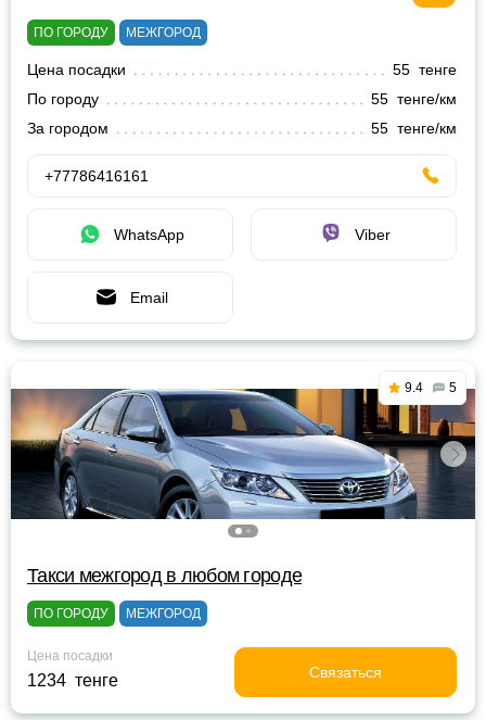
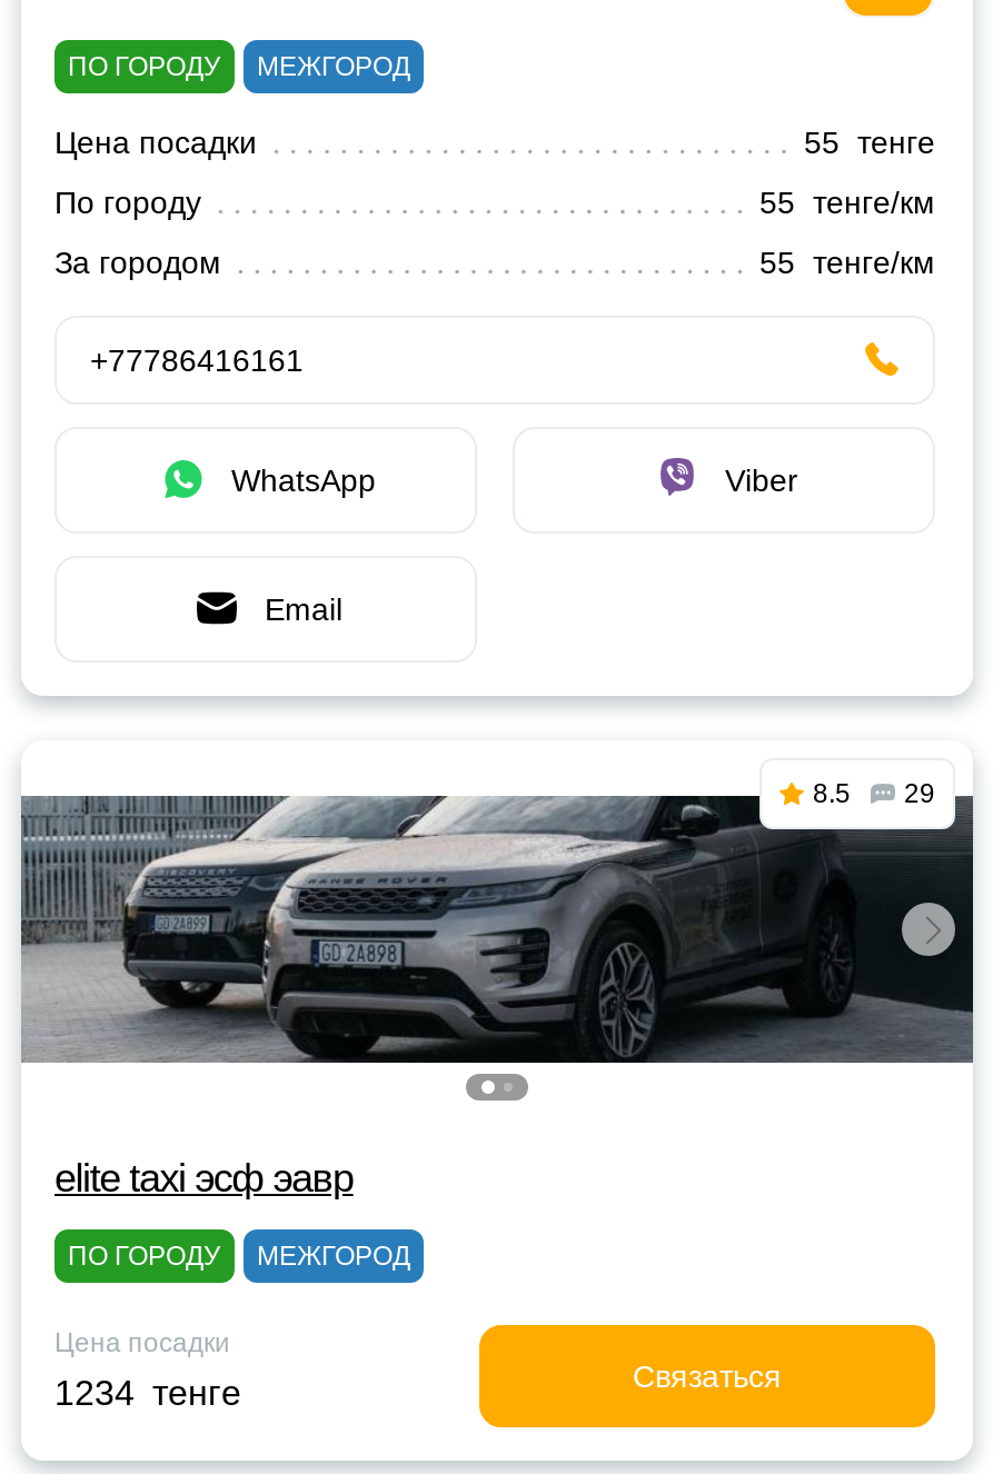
[10,380,476,520] [image] | 9.4 | 5 -> [21,778,975,1065] [image] | 8.5 | 29
[27,565,302,586] Такси межгород в любом городе -> [54,1156,353,1201] elite taxi эсф эавр

